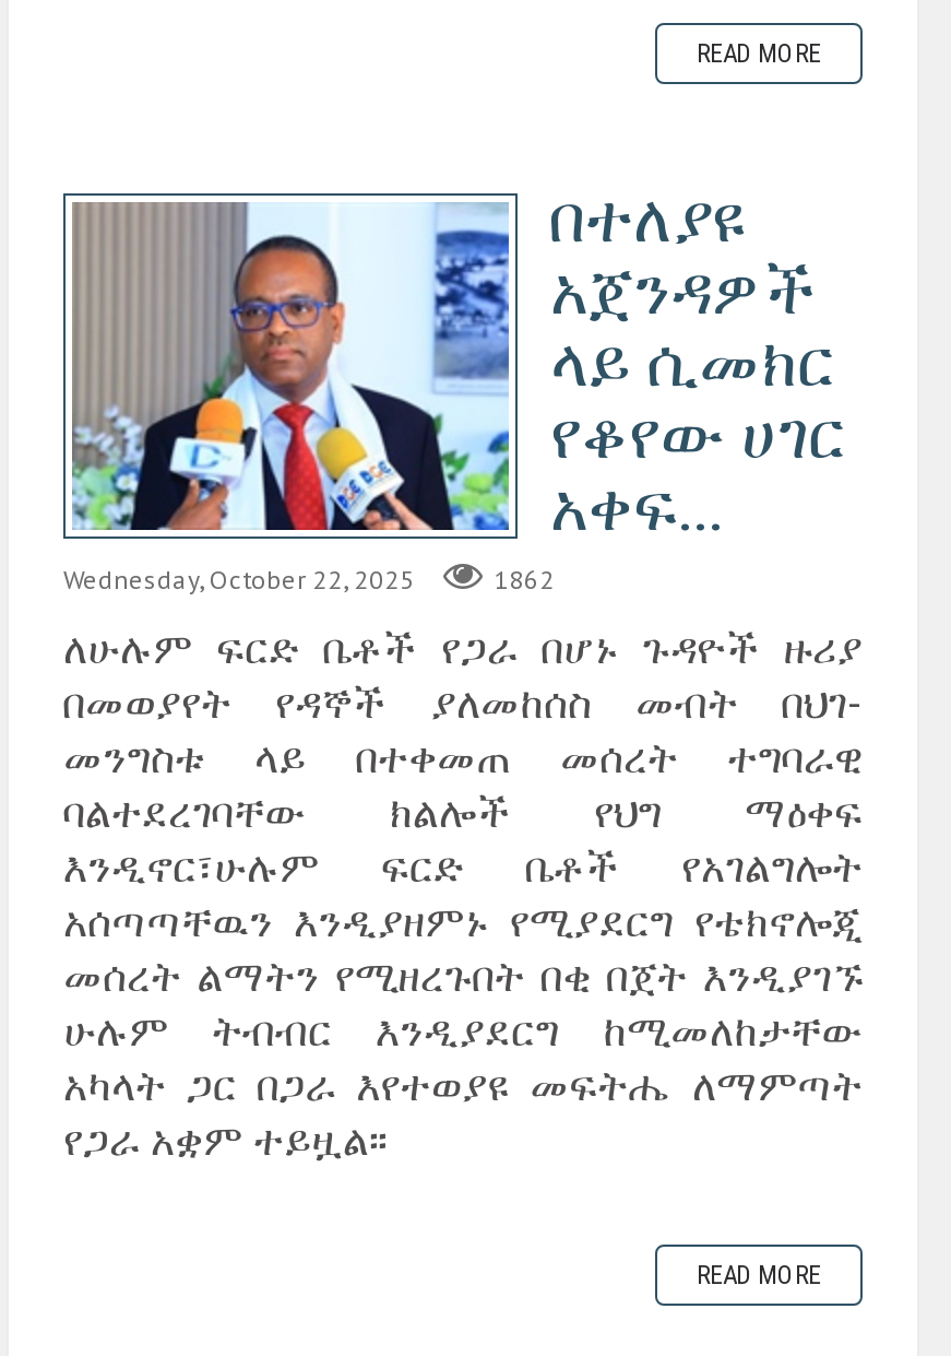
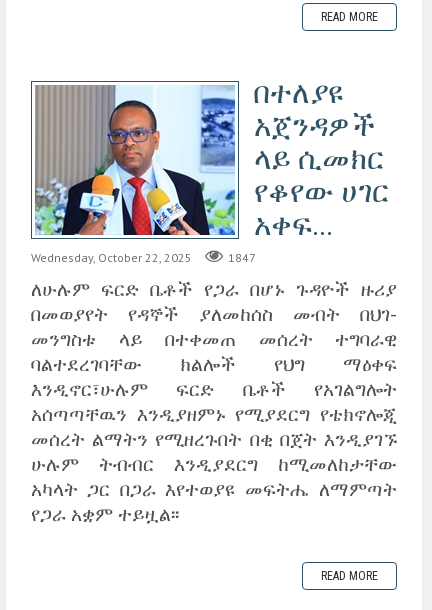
[494,563,555,595] 1862 -> [228,250,256,265] 1847

